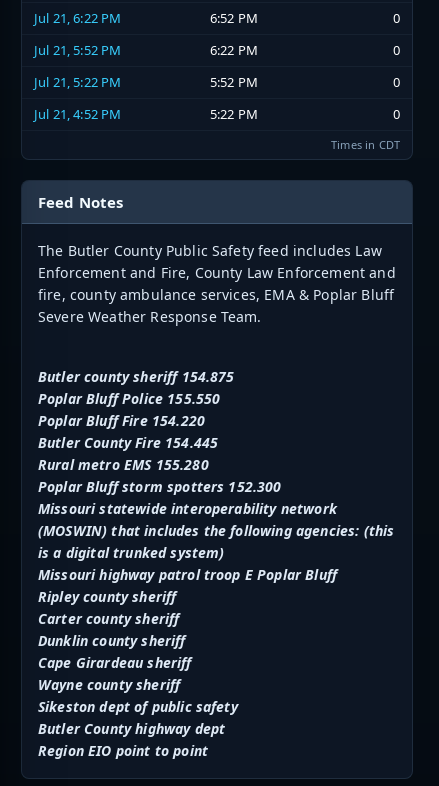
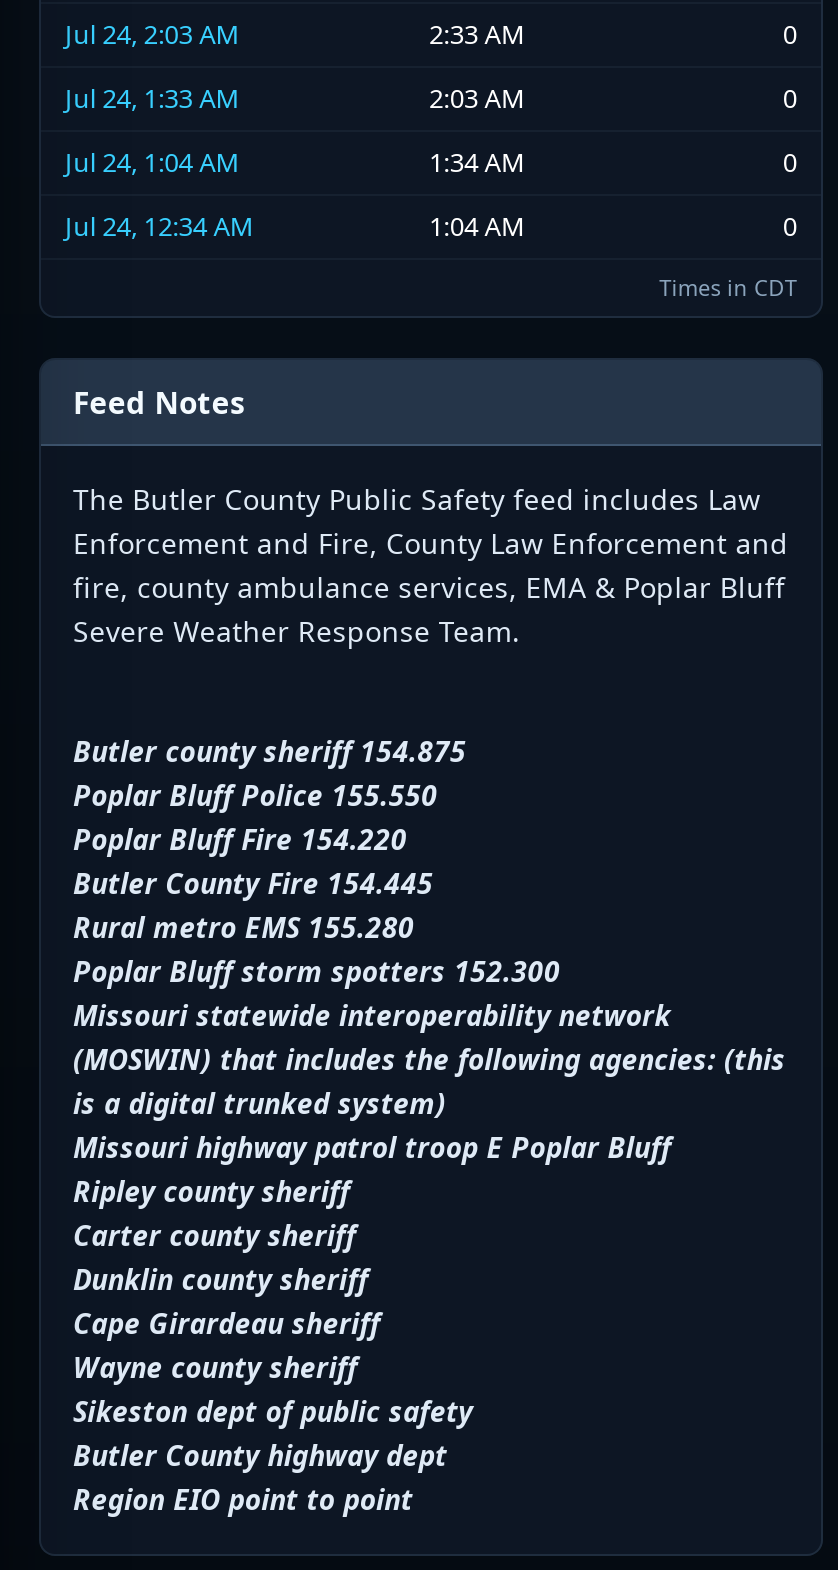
[34,9,258,27] Jul 21, 6:22 PM | 6:52 PM -> [65,16,525,52] Jul 24, 2:03 AM | 2:33 AM
[34,41,258,59] Jul 21, 5:52 PM | 6:22 PM -> [65,80,525,116] Jul 24, 1:33 AM | 2:03 AM
[34,73,258,91] Jul 21, 5:22 PM | 5:52 PM -> [65,144,525,180] Jul 24, 1:04 AM | 1:34 AM
[34,105,258,123] Jul 21, 4:52 PM | 5:22 PM -> [65,208,525,244] Jul 24, 12:34 AM | 1:04 AM

